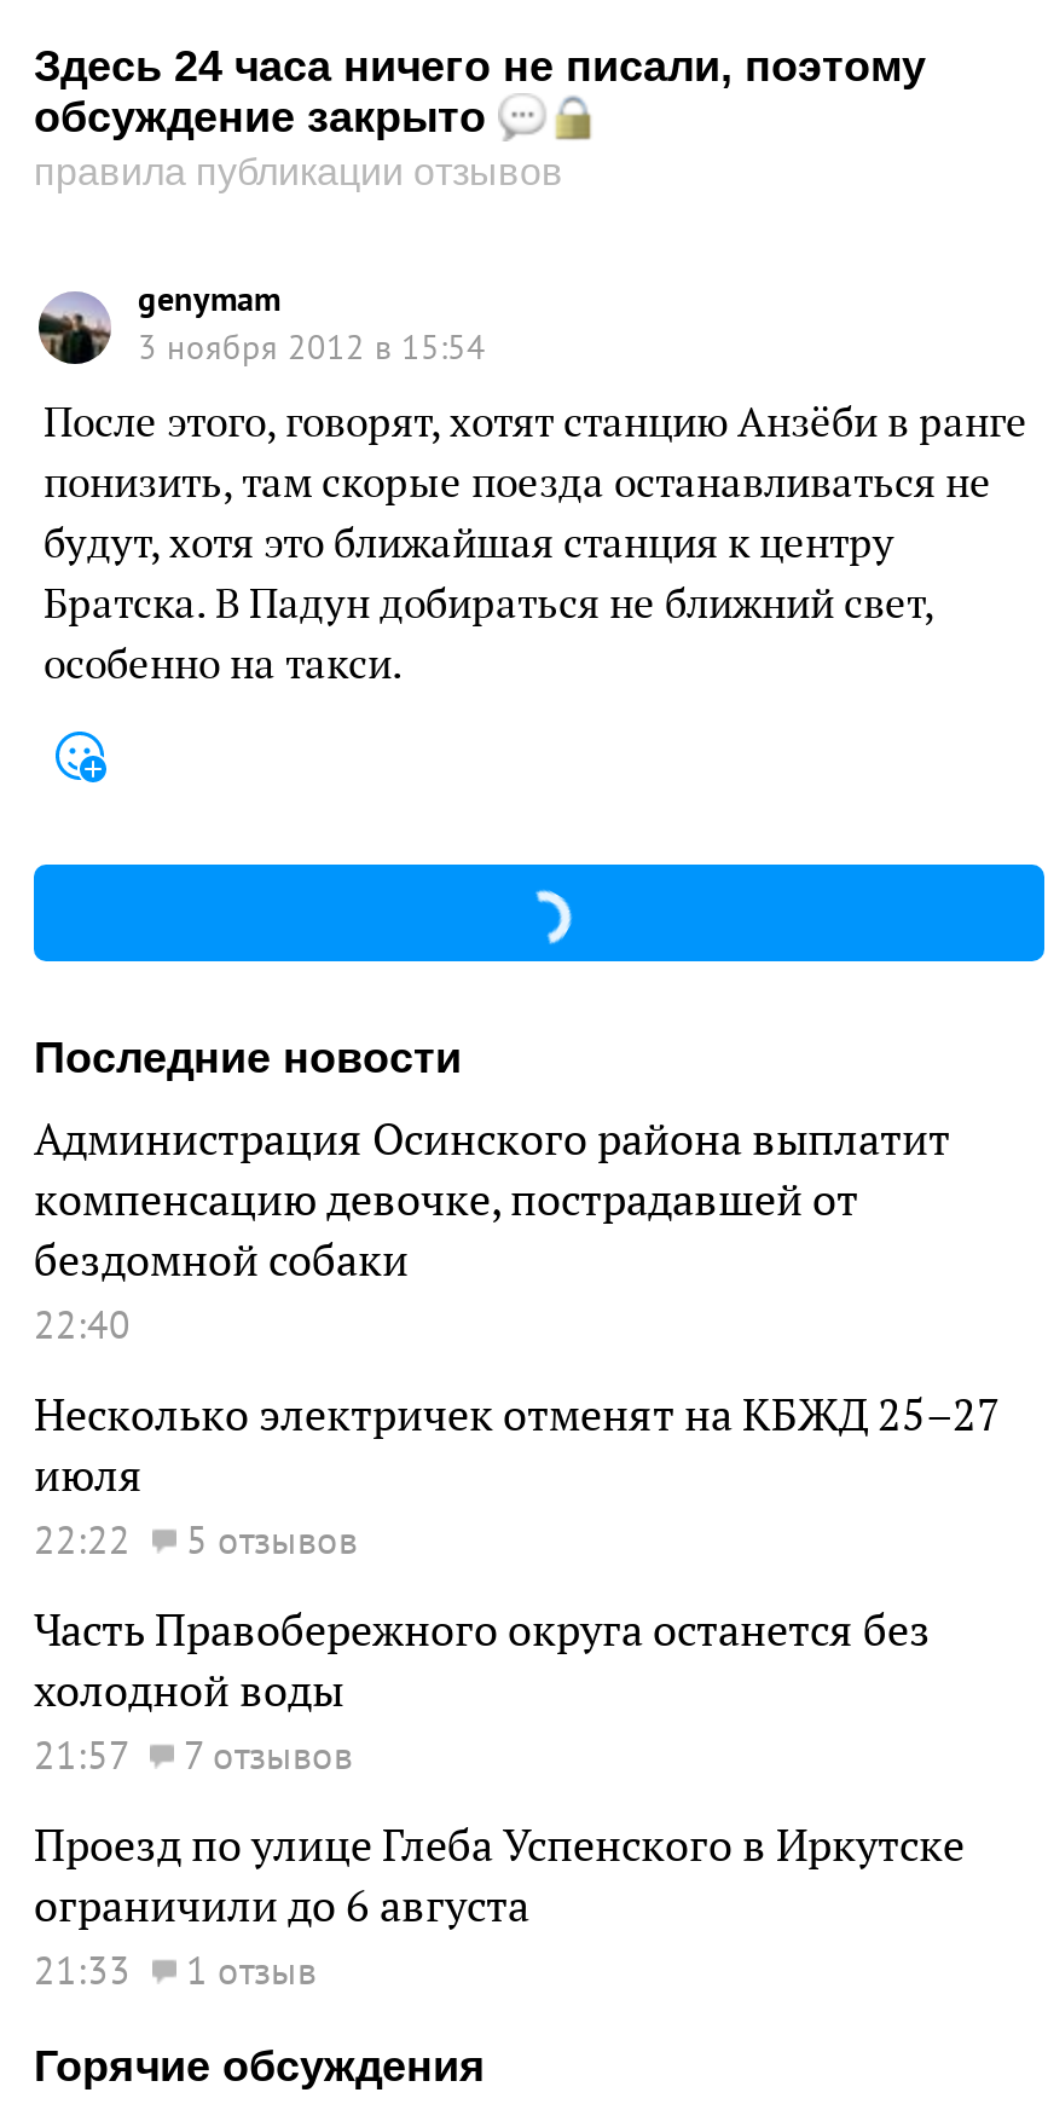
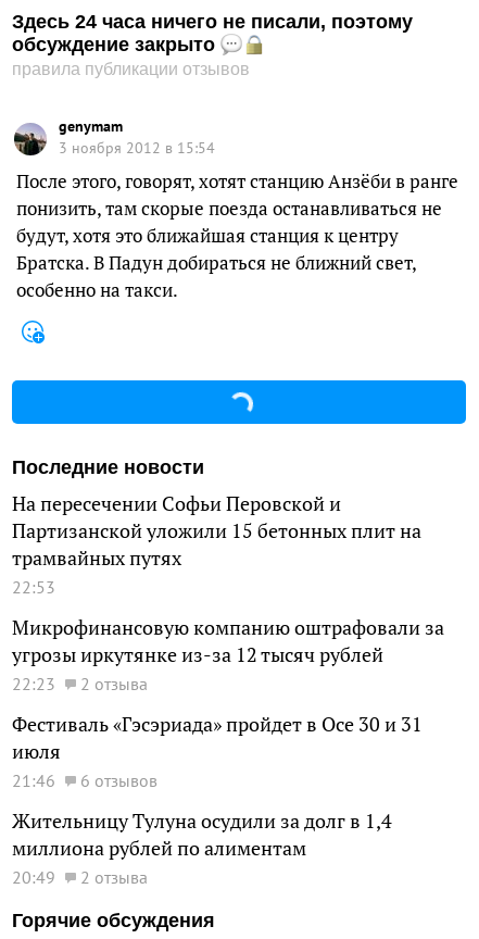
[34,1110,1001,1441] Администрация Осинского района выплатит | компенсацию девочке, пострадавшей от | бездомной собаки | 22:40 | Несколько электричек отменят на КБЖД 25–27 -> [12,491,444,736] На пересечении Софьи Перовской и | Партизанской уложили 15 бетонных плит на | трамвайных путях | 22:53 | Микрофинансовую компанию оштрафовали за | угрозы иркутянке из-за 12 тысяч рублей | 22:23 | 2 отзыва | Фестиваль «Гэсэриада» пройдет в Осе 30 и 31
moved [34,1446,143,1502] -> [12,738,61,763]: июля
[34,1514,965,1993] 22:22 | 5 отзывов | Часть Правобережного округа останется без | холодной воды | 21:57 | 7 отзывов | Проезд по улице Глеба Успенского в Иркутске | ограничили до 6 августа | 21:33 | 1 отзыв -> [12,769,392,887] 21:46 | 6 отзывов | Жительницу Тулуна осудили за долг в 1,4 | миллиона рублей по алиментам | 20:49 | 2 отзыва

